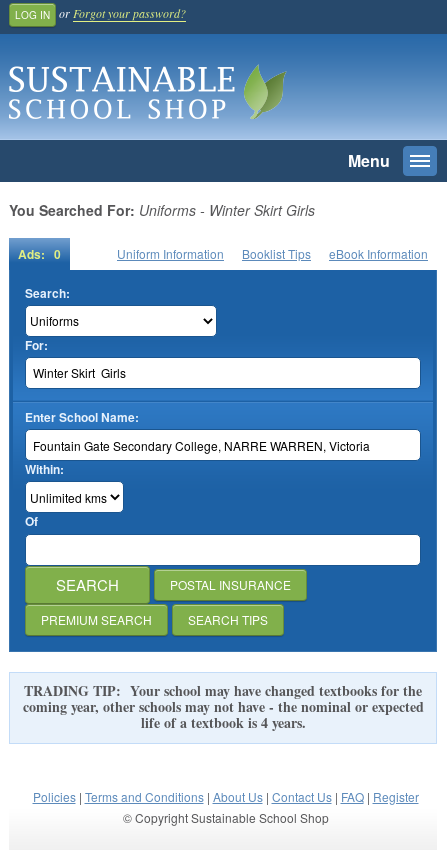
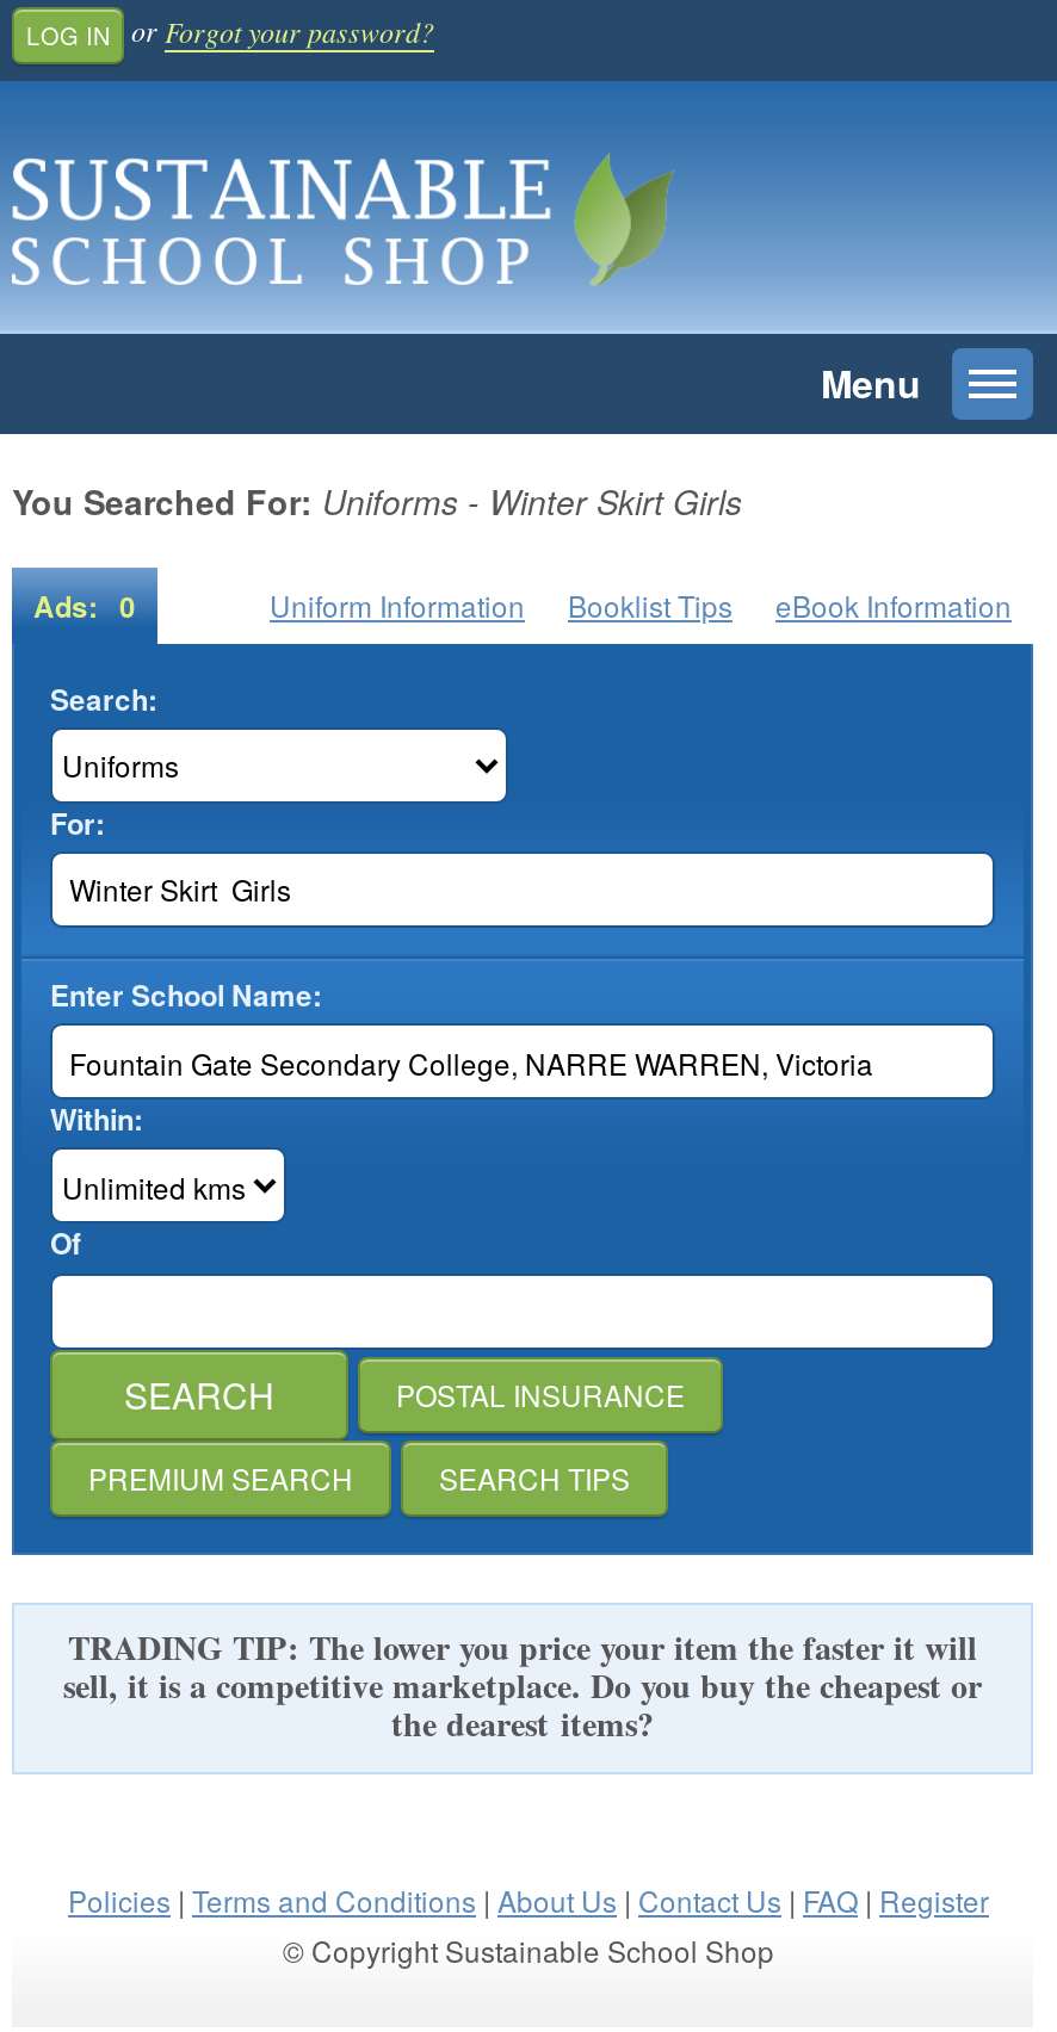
[22,679,423,732] TRADING TIP: Your school may have changed textbooks for the | coming year, other schools may not have - the nominal or expected | life of a textbook is 4 years. -> [63,1621,982,1747] TRADING TIP: The lower you price your item the faster it will | sell, it is a competitive marketplace. Do you buy the cheapest or | the dearest items?

